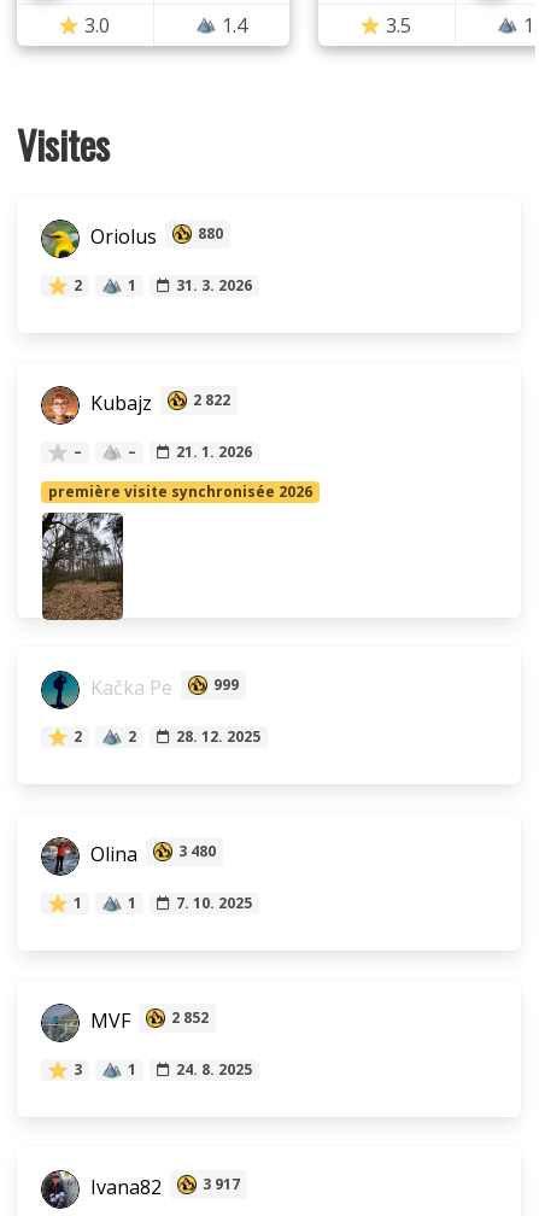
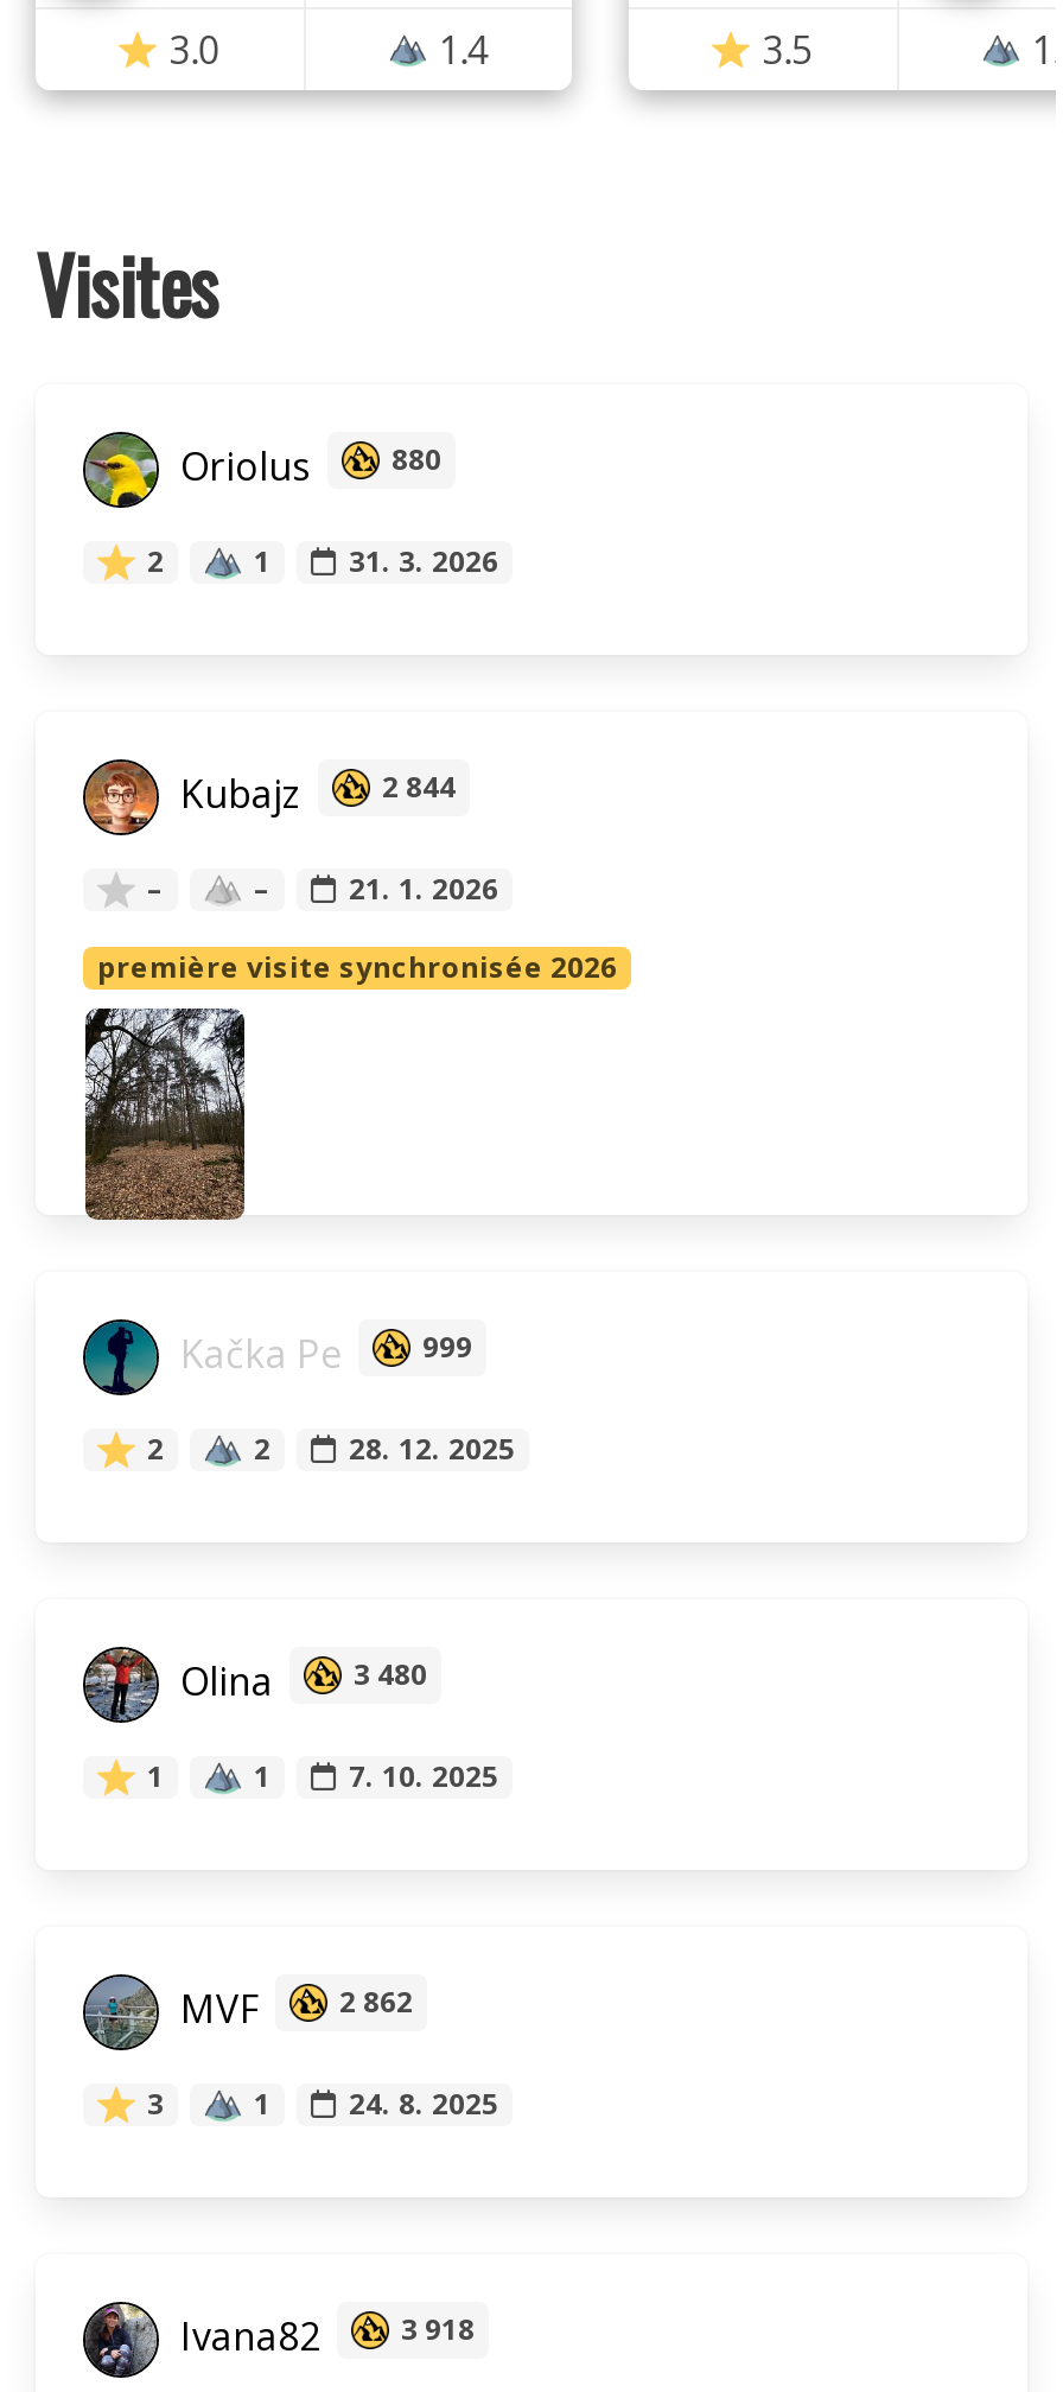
[86,389,230,416] Kubajz 2 822 -> [171,766,456,818] Kubajz 2 844
[86,1007,209,1034] MVF 2 852 -> [171,1981,413,2034] MVF 2 862
[86,1174,240,1200] Ivana82 3 917 -> [171,2309,475,2361] Ivana82 3 918

